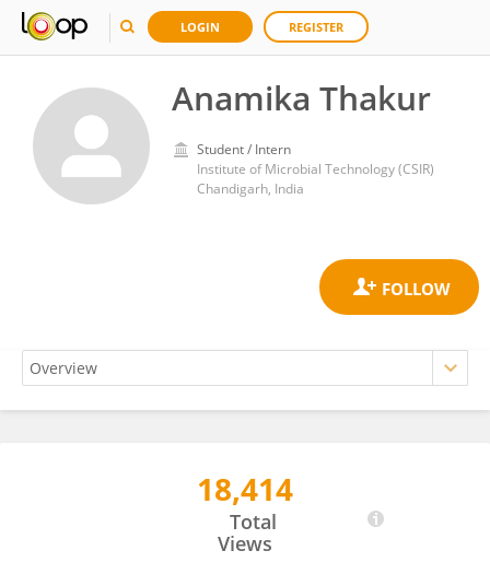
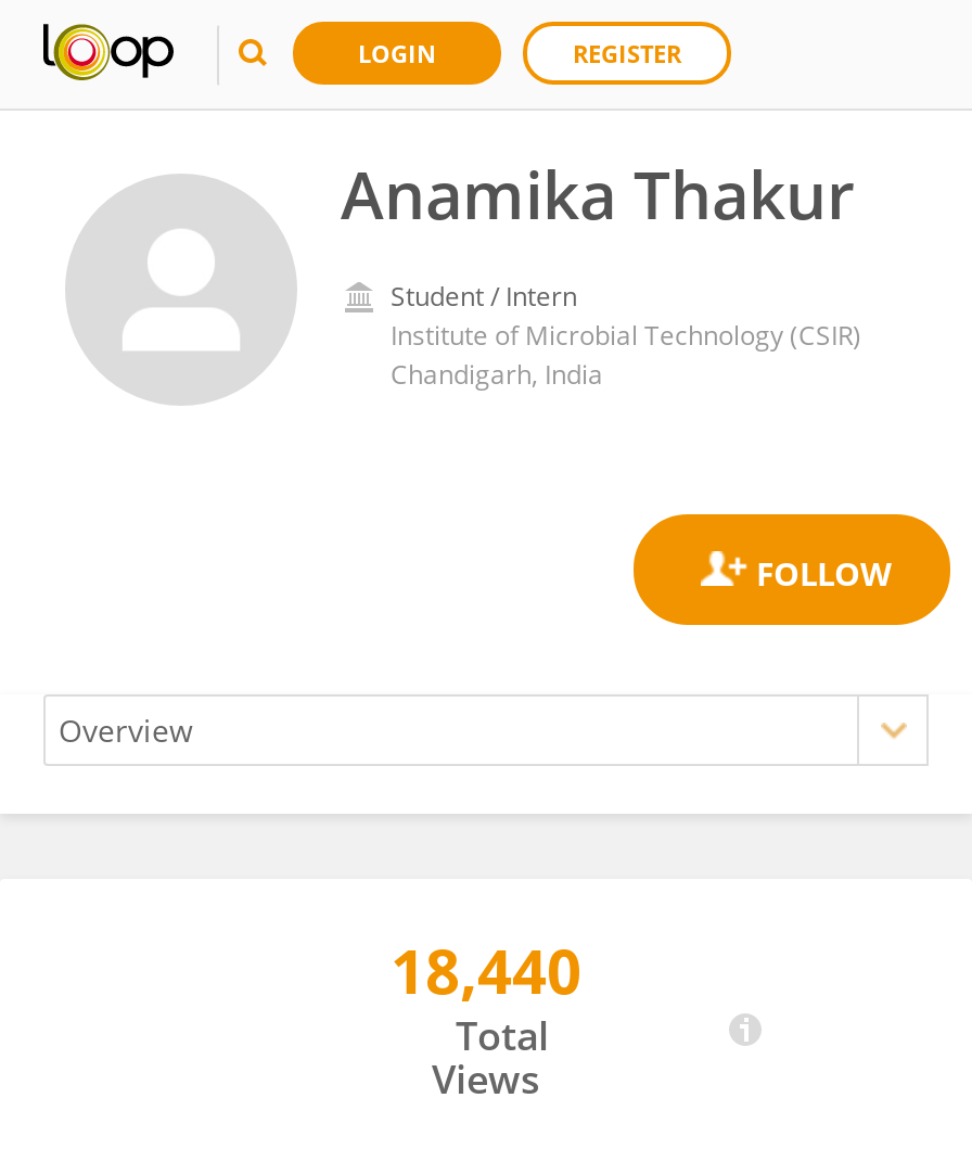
[197,468,293,509] 18,414 -> [391,929,581,1011] 18,440

